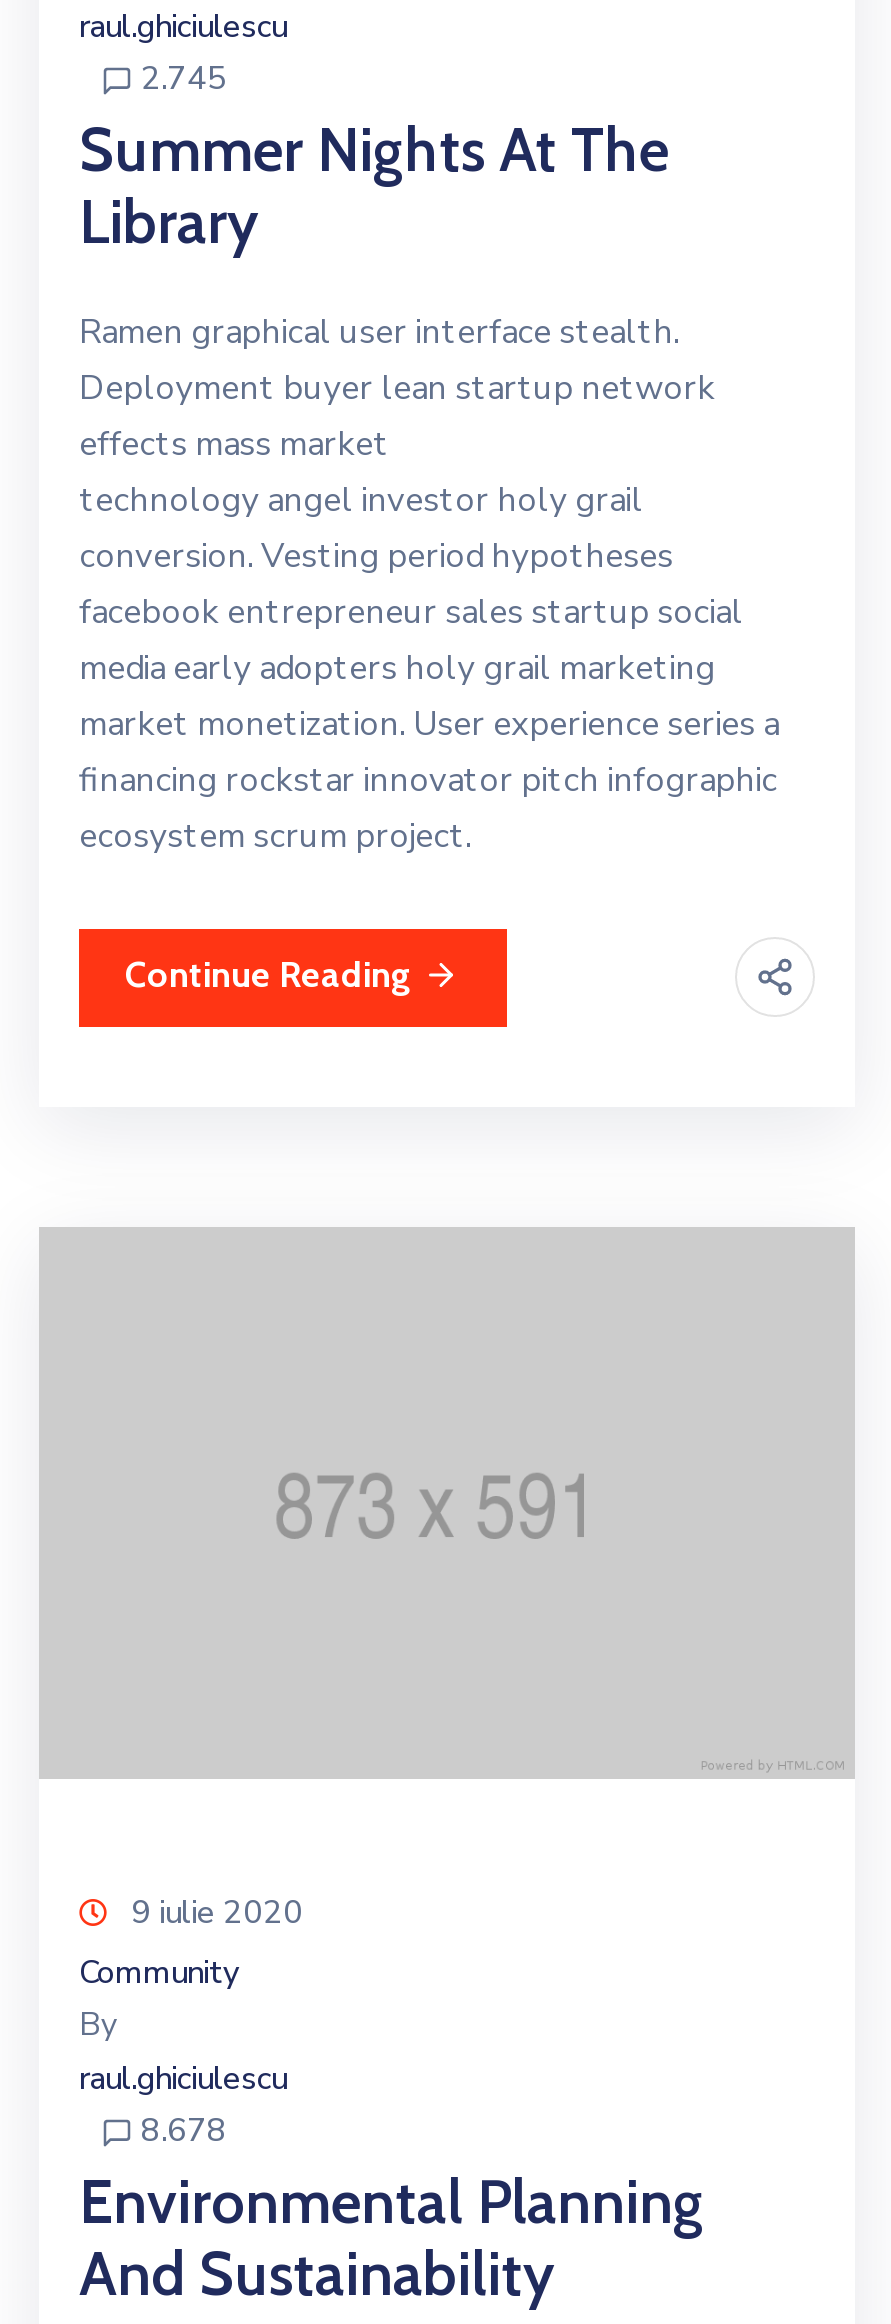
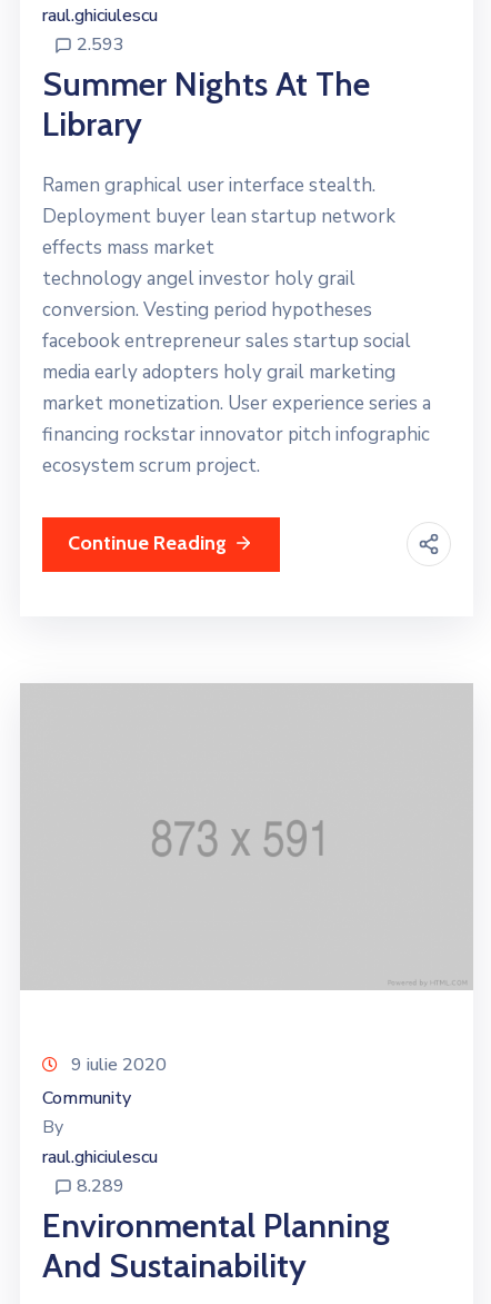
[141,57,227,101] 2.745 -> [77,32,124,56] 2.593
[141,2109,227,2153] 8.678 -> [77,1173,124,1198] 8.289

